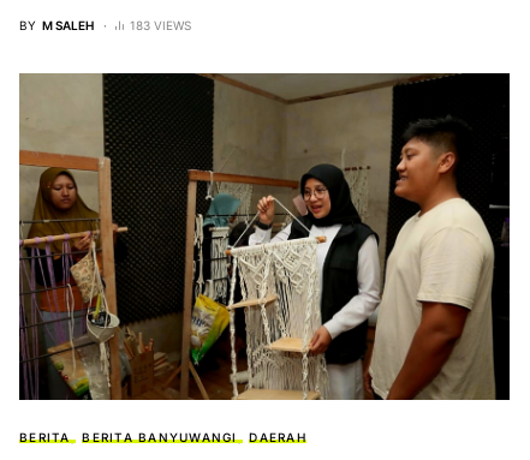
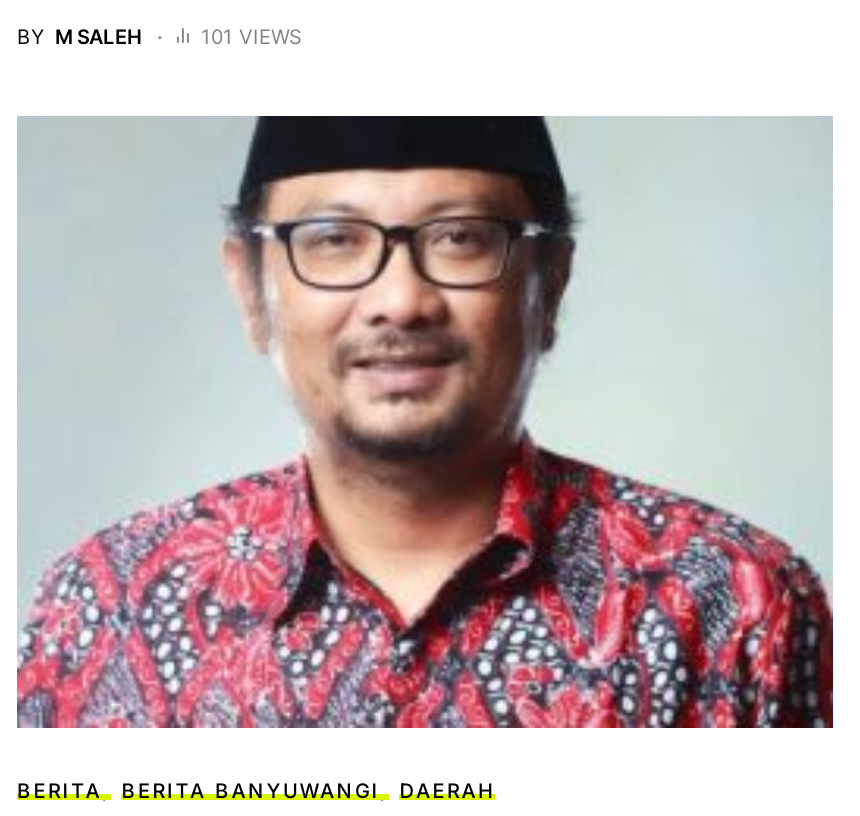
[130,18,191,32] 183 VIEWS -> [201,25,301,49] 101 VIEWS
[18,72,511,401] [image] -> [15,113,835,731] [image]

